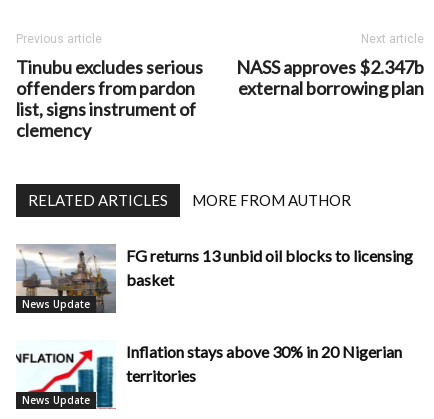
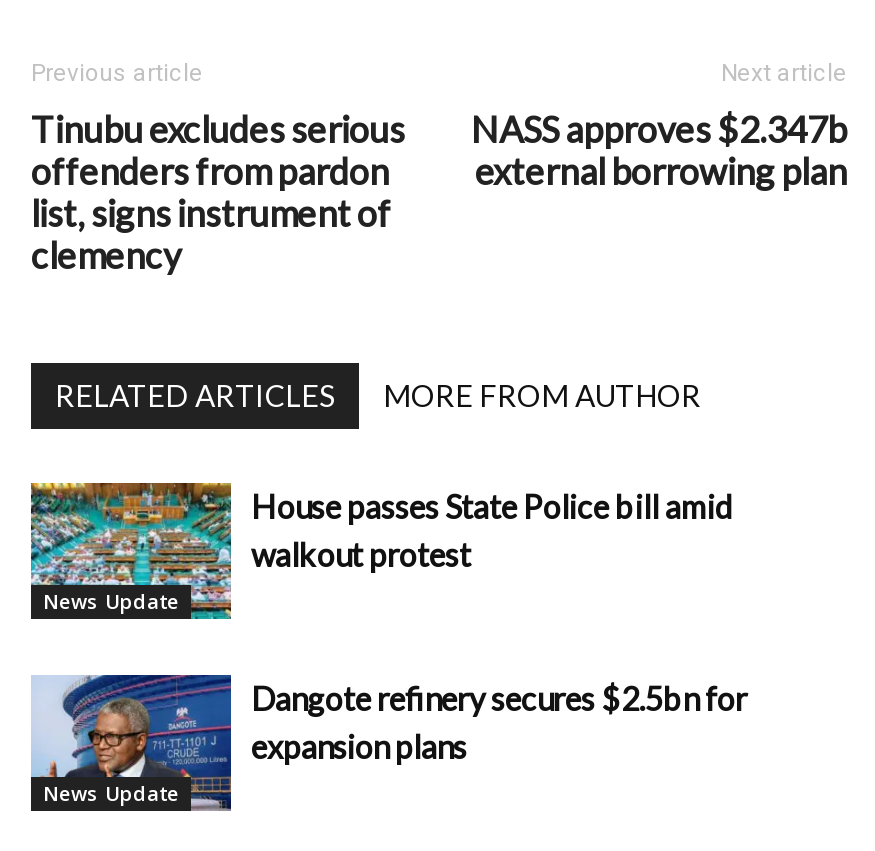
[16,244,413,314] [image] | FG returns 13 unbid oil blocks to licensing | basket -> [29,482,733,622] [image] | House passes State Police bill amid | walkout protest
[15,340,402,409] [image] | Inflation stays above 30% in 20 Nigerian | territories -> [31,672,747,812] [image] | Dangote refinery secures $2.5bn for | expansion plans

